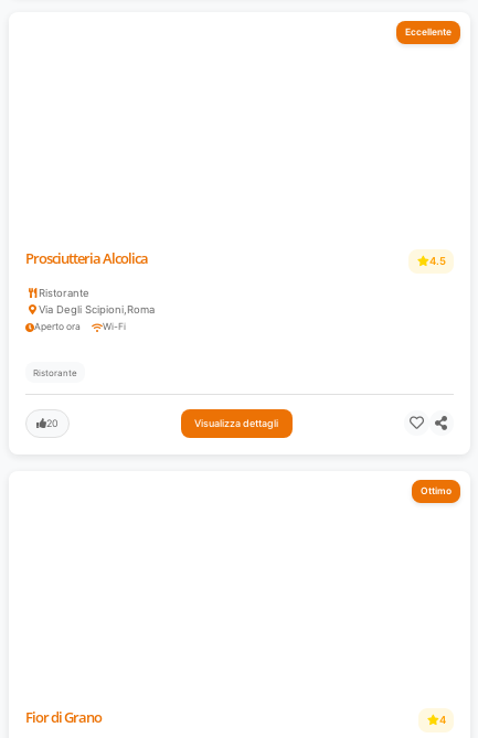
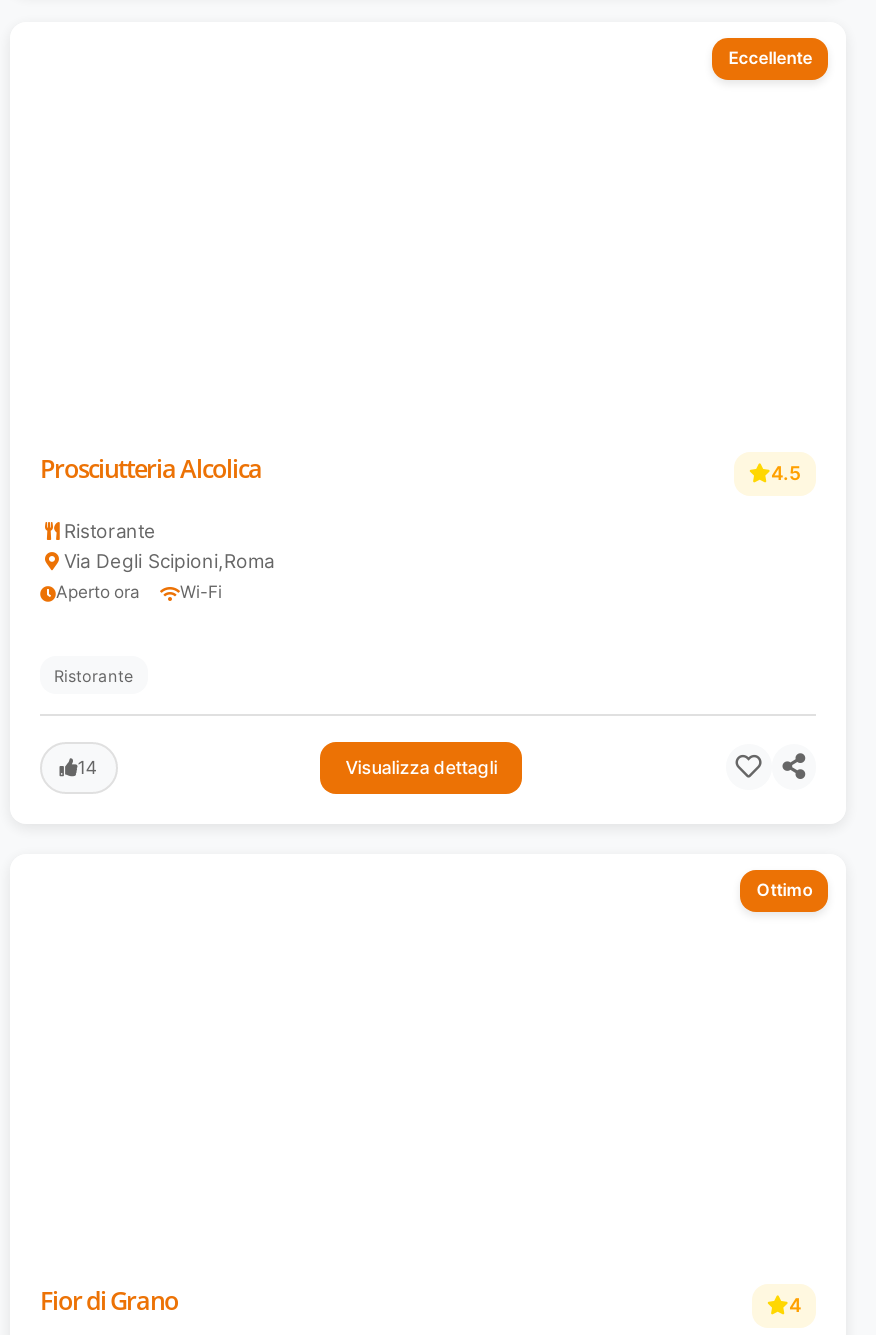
[46,416,58,429] 20 -> [78,755,98,777] 14

